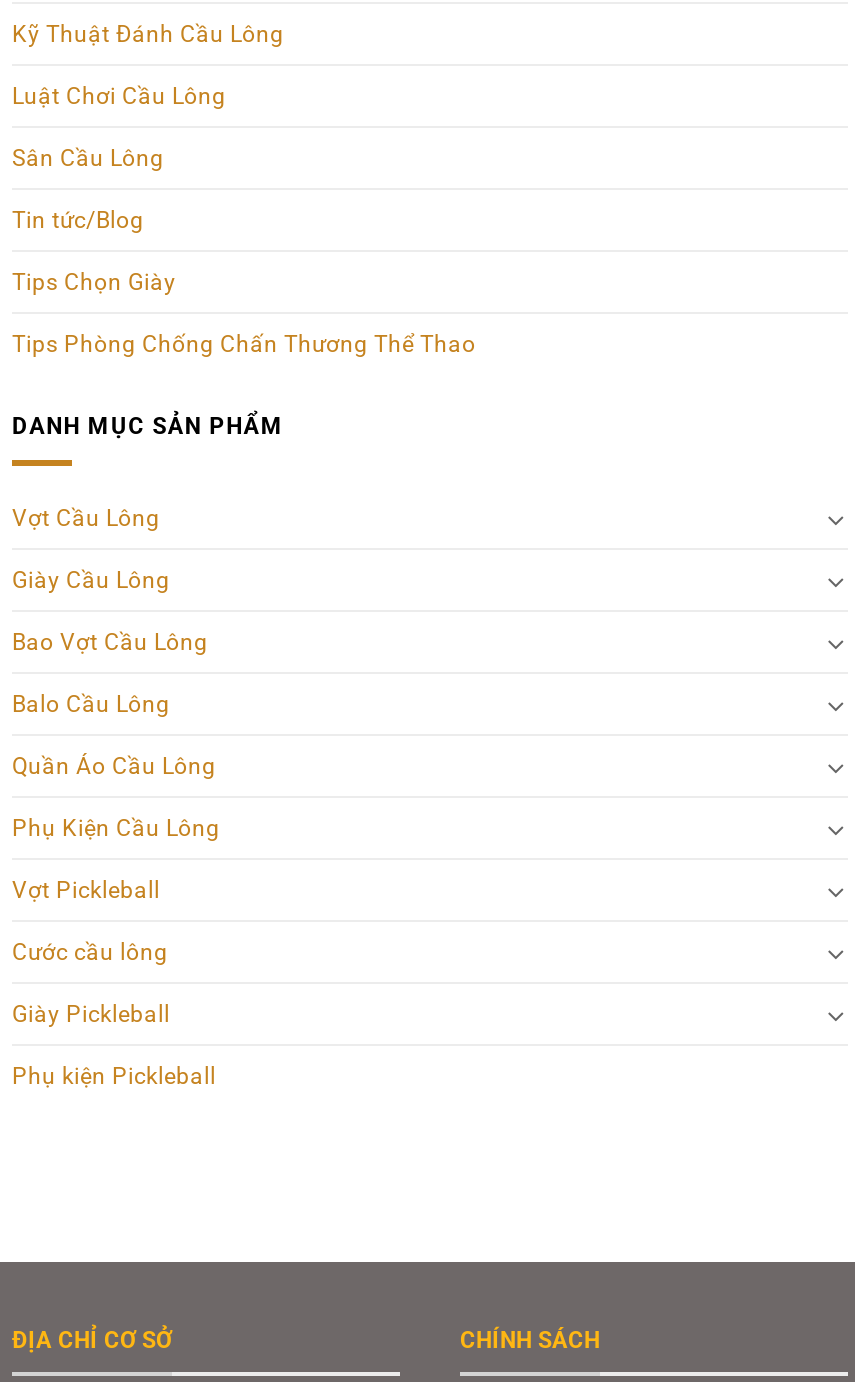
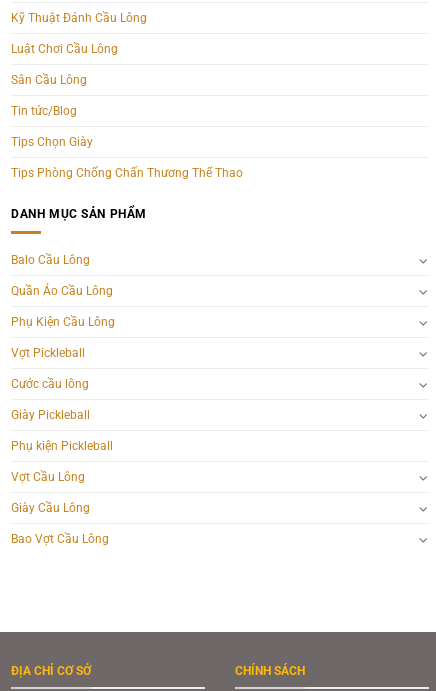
moved [12,505,208,657] -> [11,470,109,546]: Vợt Cầu Lông | Giày Cầu Lông | Bao Vợt Cầu Lông
moved [12,691,220,1091] -> [11,253,115,453]: Balo Cầu Lông | Quần Áo Cầu Lông | Phụ Kiện Cầu Lông | Vợt Pickleball | Cước cầu lông | Giày Pickleball | Phụ kiện Pickleball

